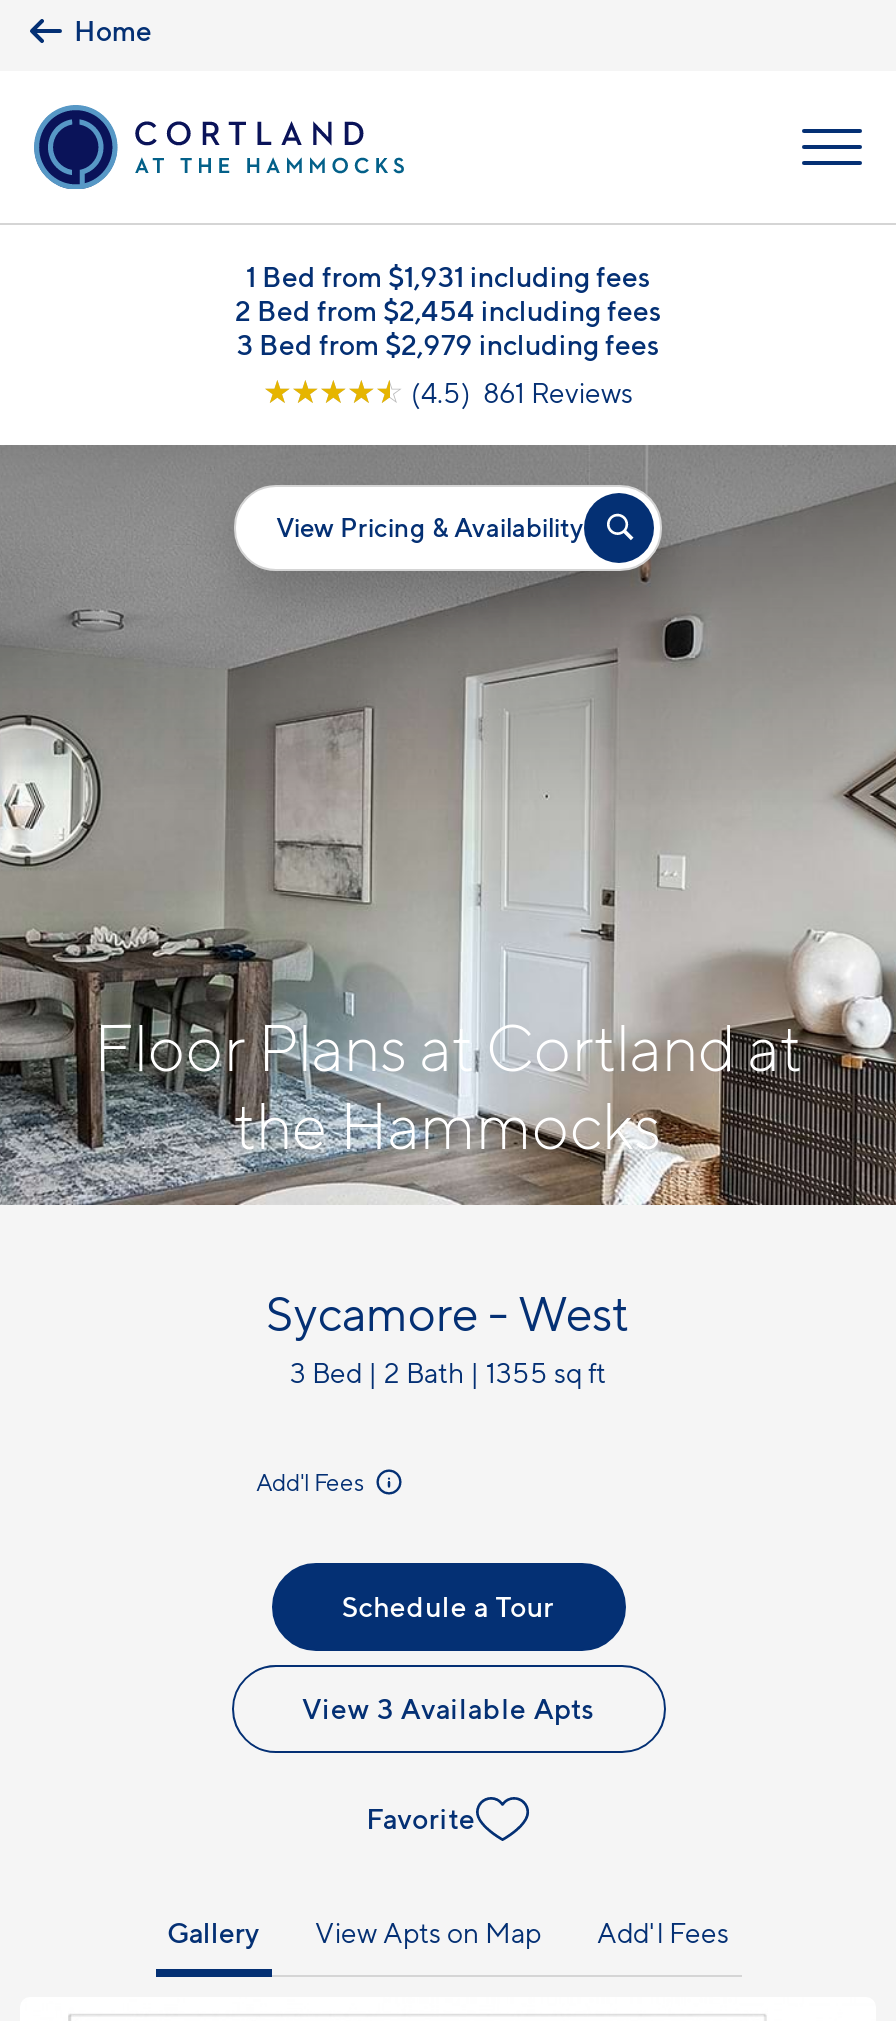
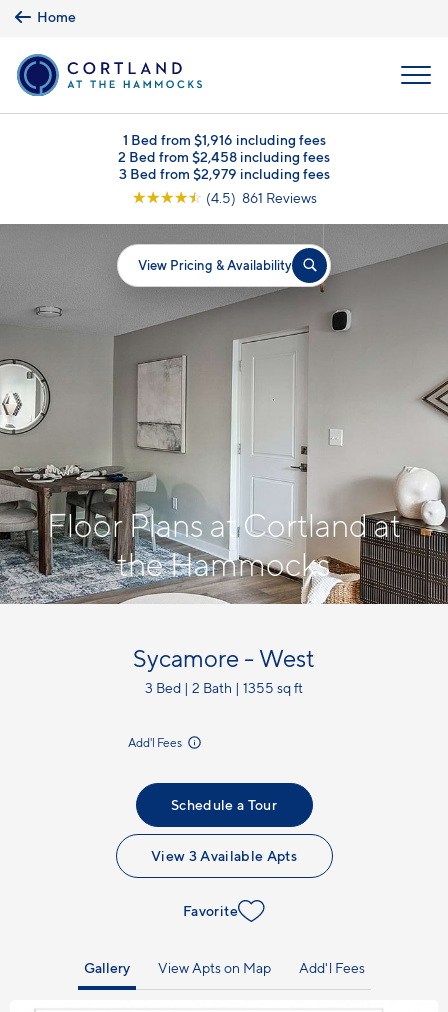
[246,259,650,293] 1 Bed from $1,931 including fees -> [122,131,325,148] 1 Bed from $1,916 including fees
[235,293,661,327] 2 Bed from $2,454 including fees -> [118,148,330,165] 2 Bed from $2,458 including fees

